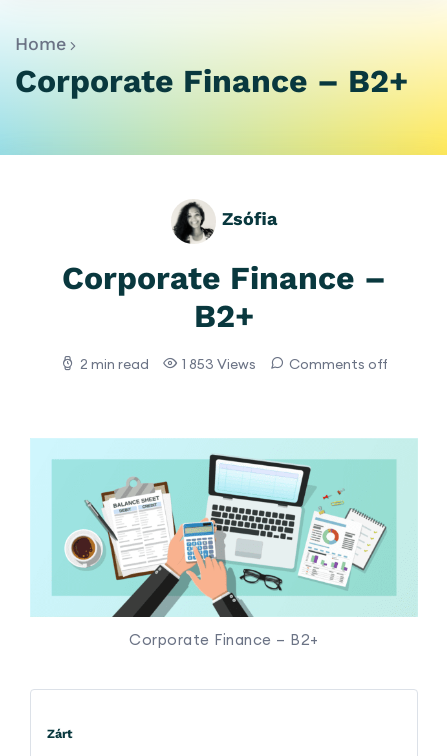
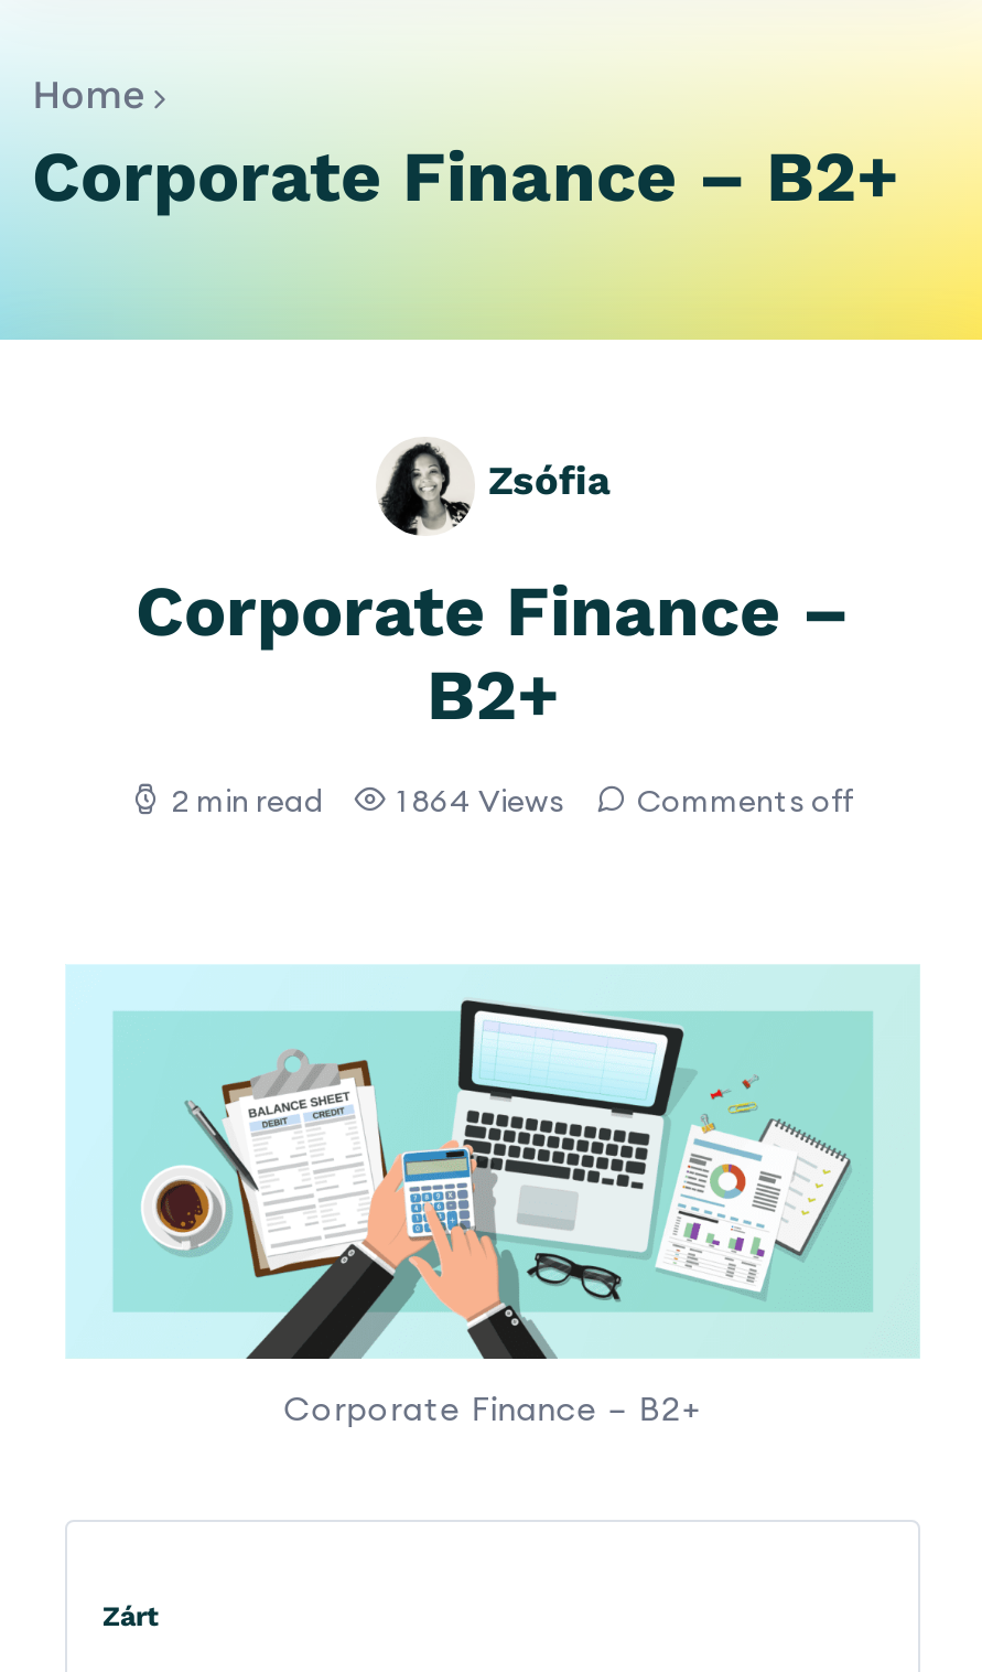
[79,355,387,373] 2 min read 1 853 Views Comments off -> [172,780,855,820] 2 min read 1 864 Views Comments off

